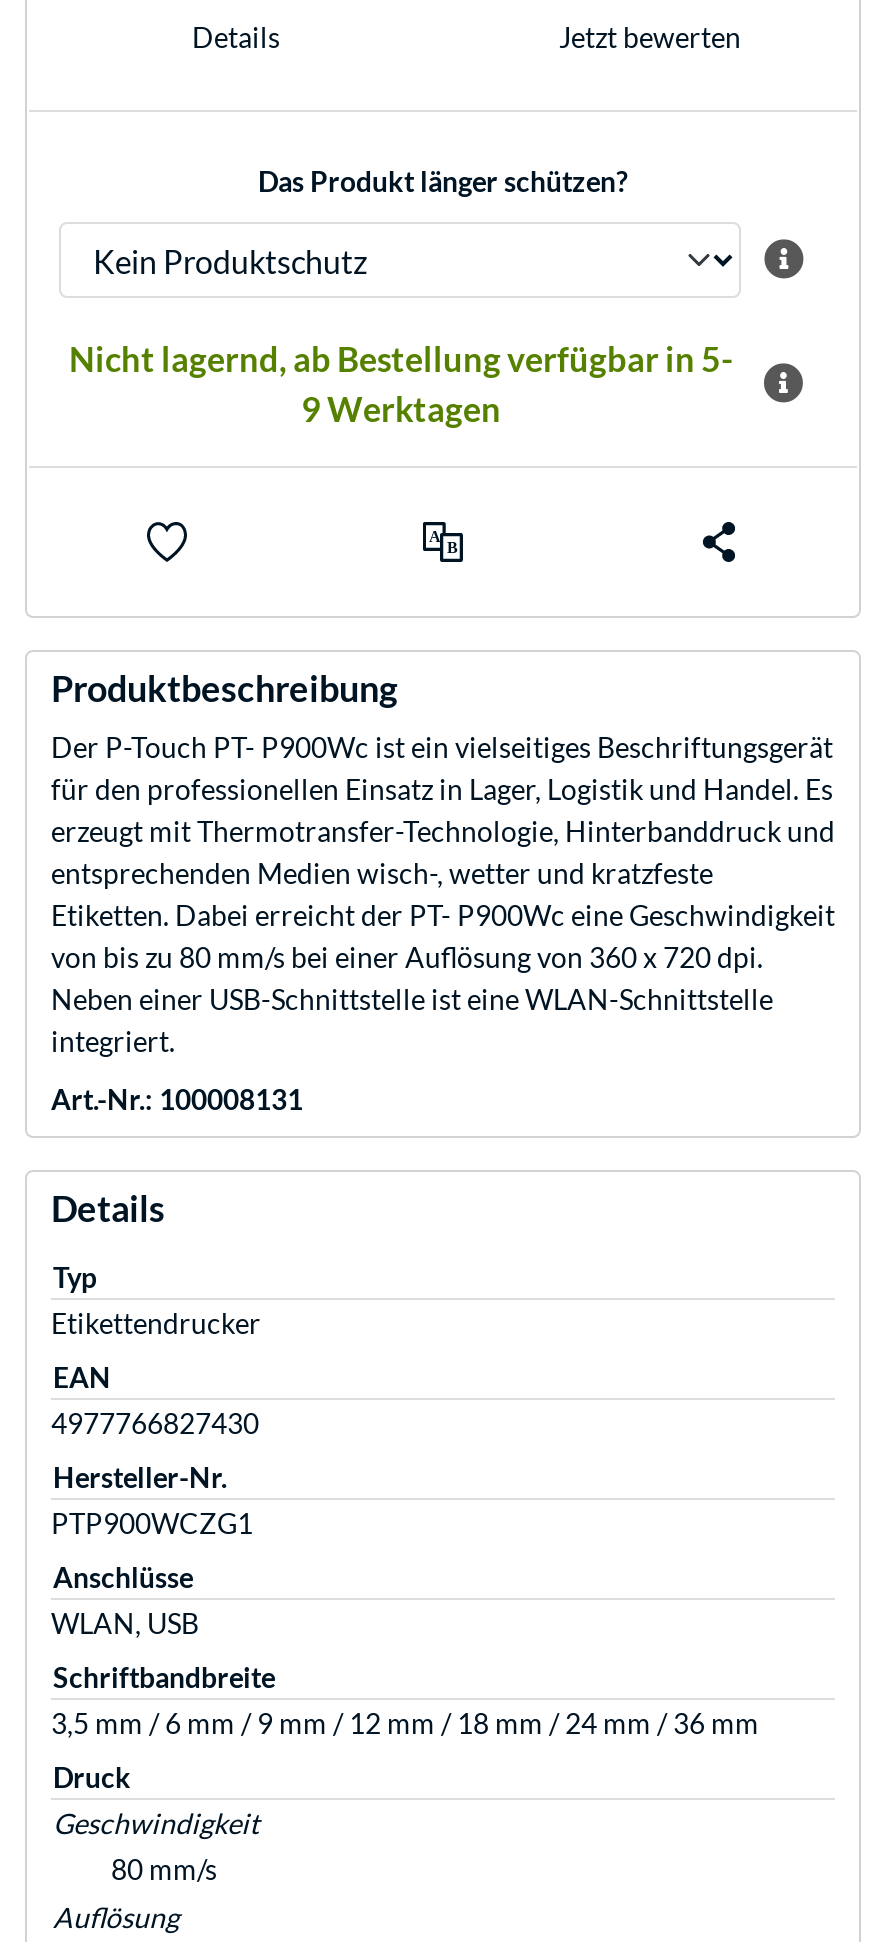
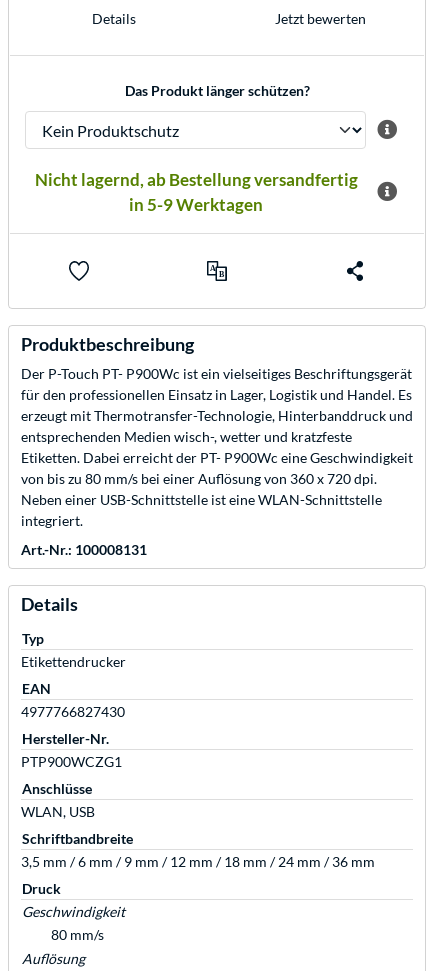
[69,338,733,430] Nicht lagernd, ab Bestellung verfügbar in 5- | 9 Werktagen -> [34,169,357,215] Nicht lagernd, ab Bestellung versandfertig | in 5-9 Werktagen

